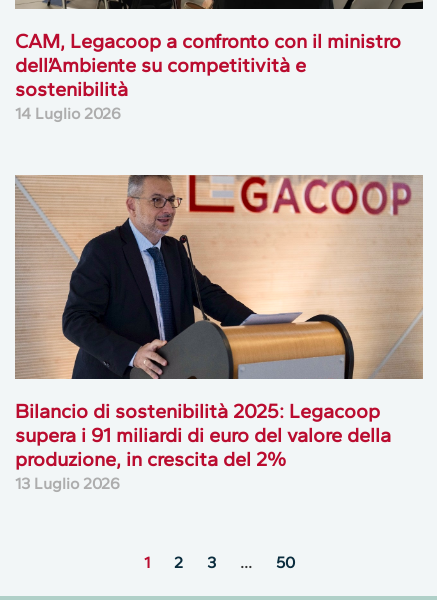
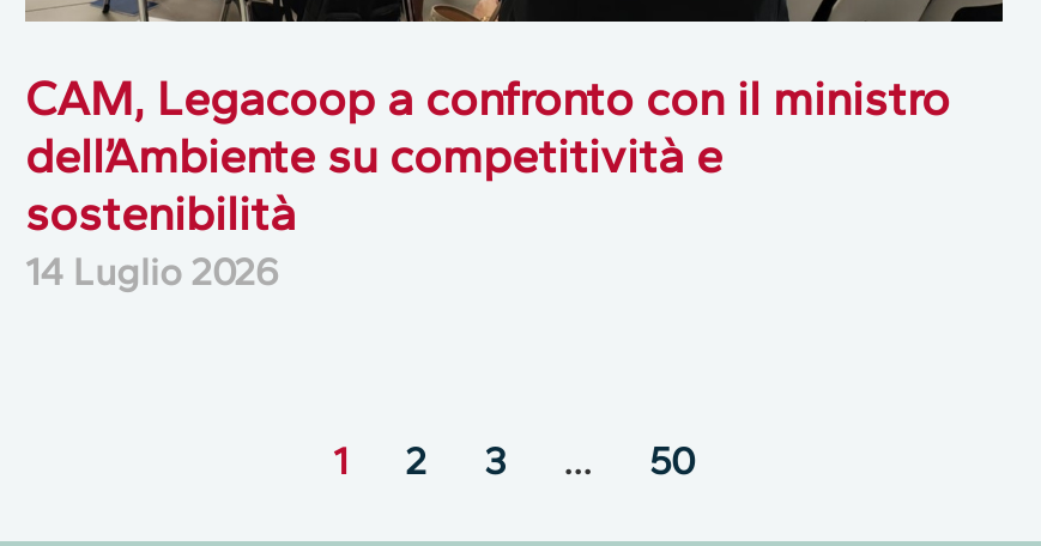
[15,174,423,493] [image] | Bilancio di sostenibilità 2025: Legacoop | supera i 91 miliardi di euro del valore della | produzione, in crescita del 2% | 13 Luglio 2026 -> none

